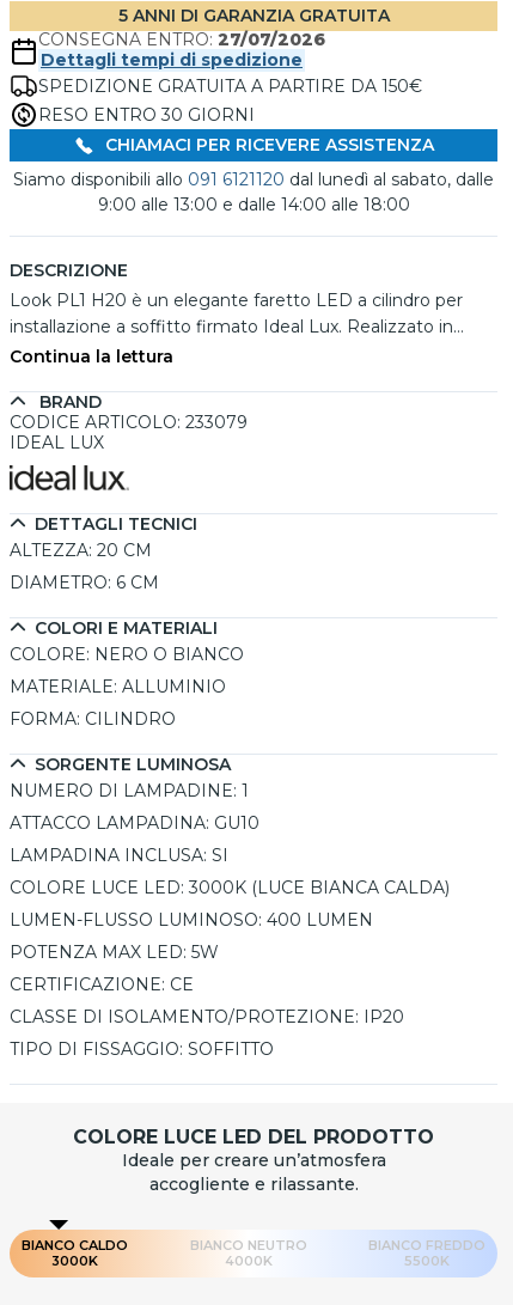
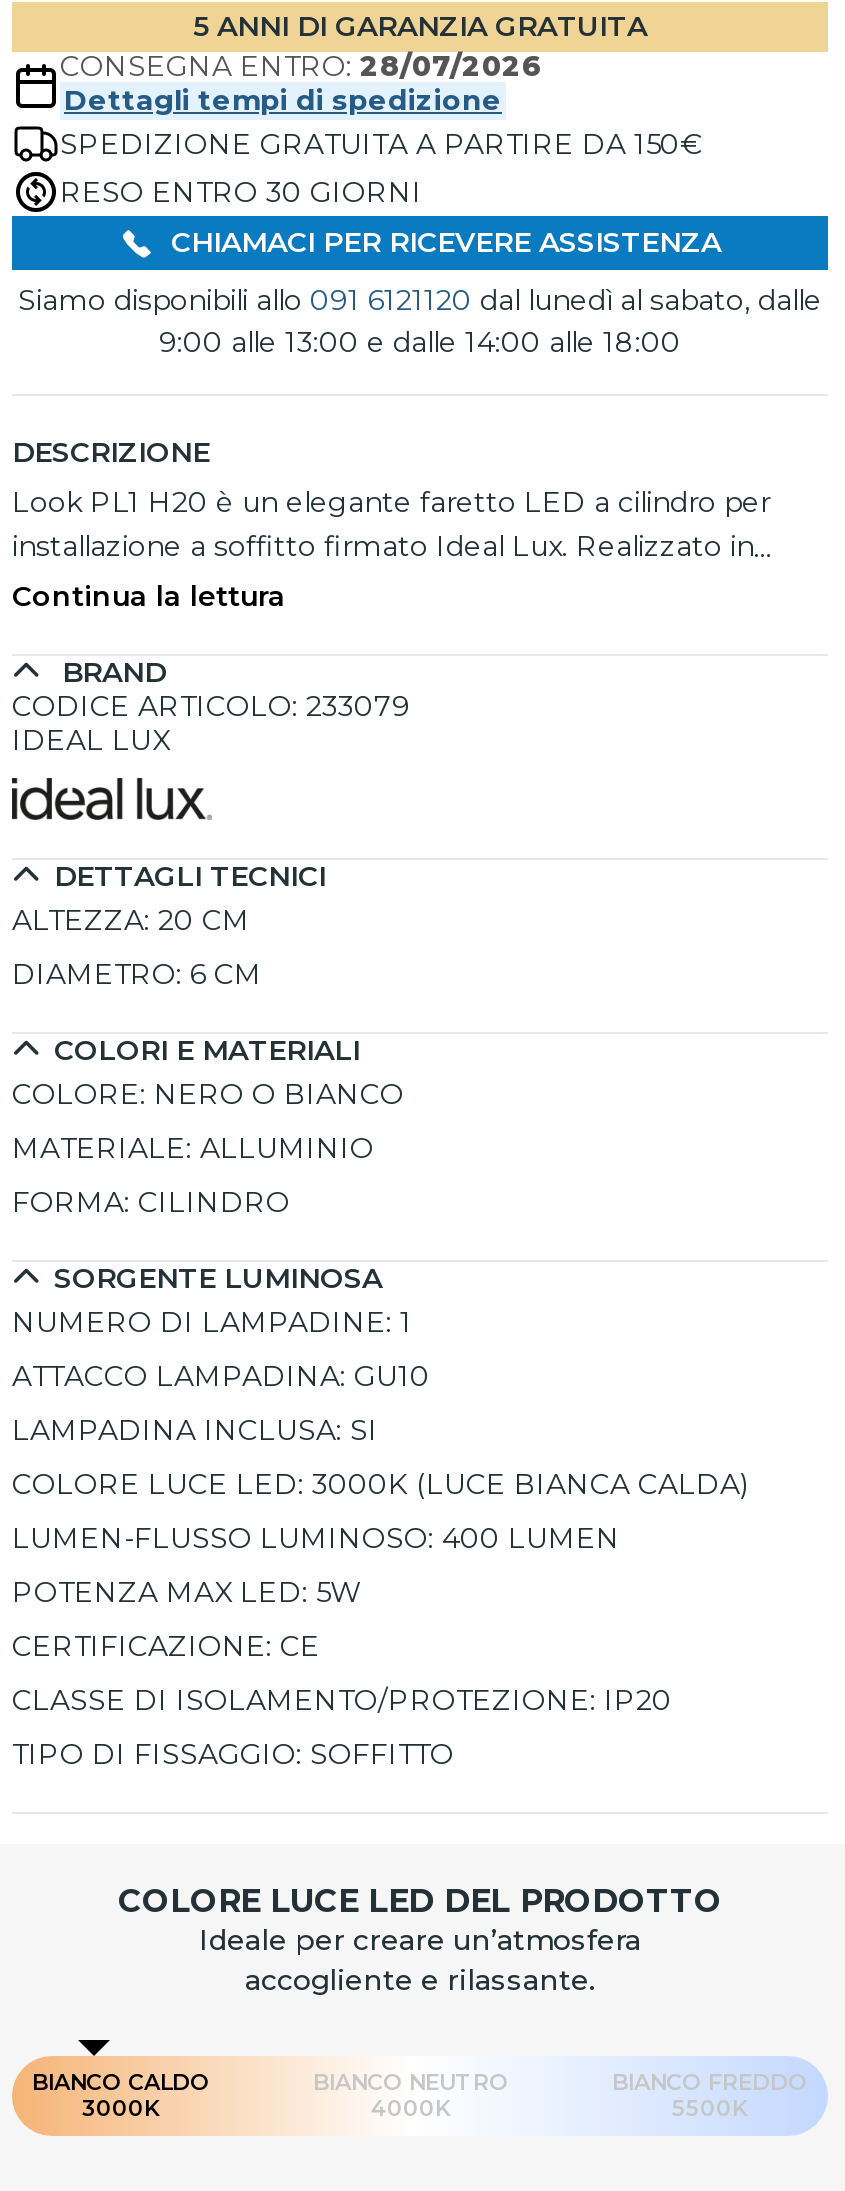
[38,29,325,50] CONSEGNA ENTRO: 27/07/2026 -> [60,48,542,84] CONSEGNA ENTRO: 28/07/2026

